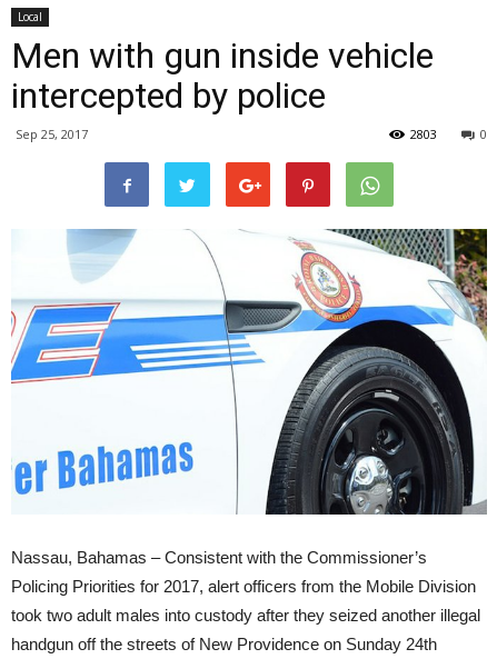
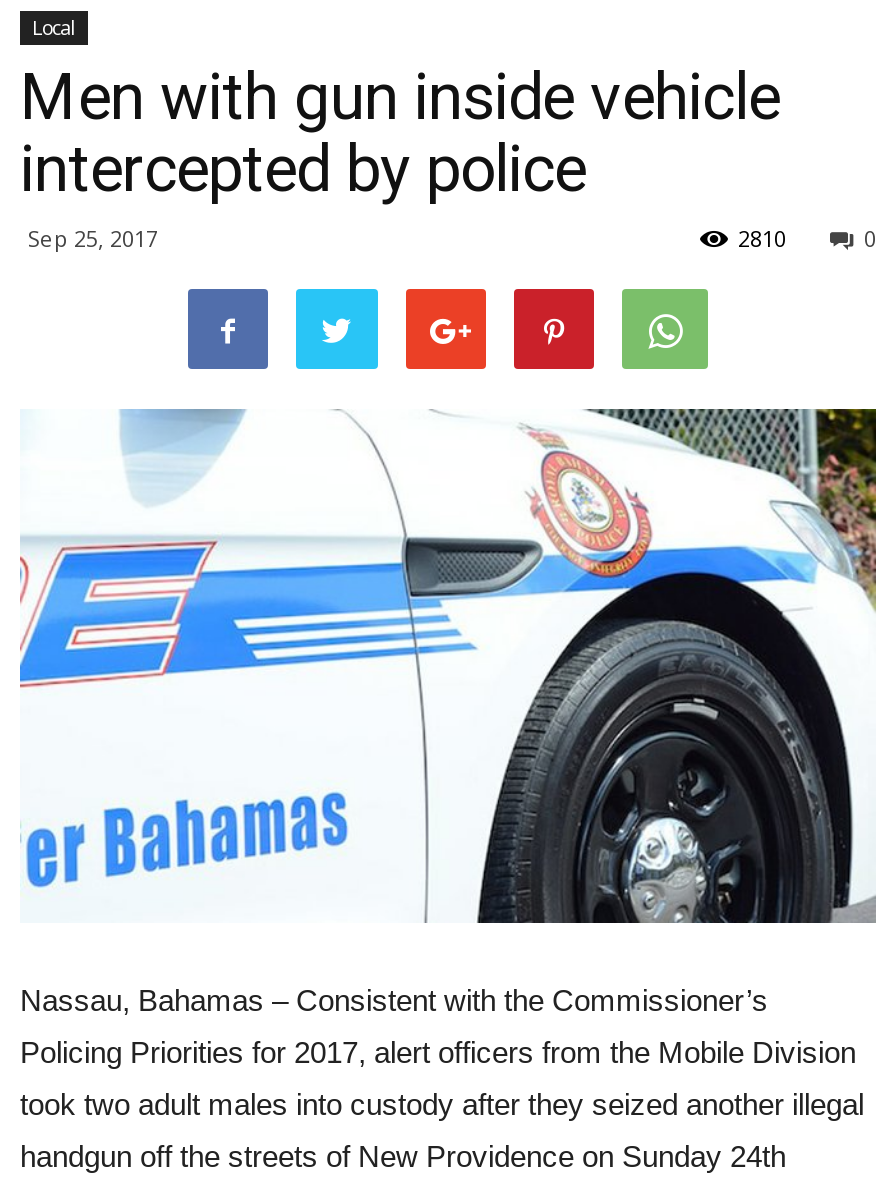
[410,126,437,142] 2803 -> [738,223,786,253] 2810

